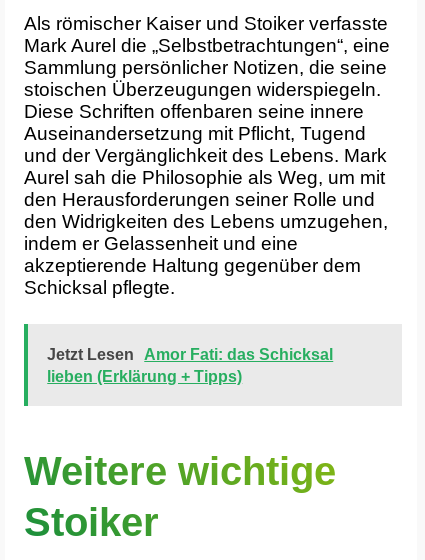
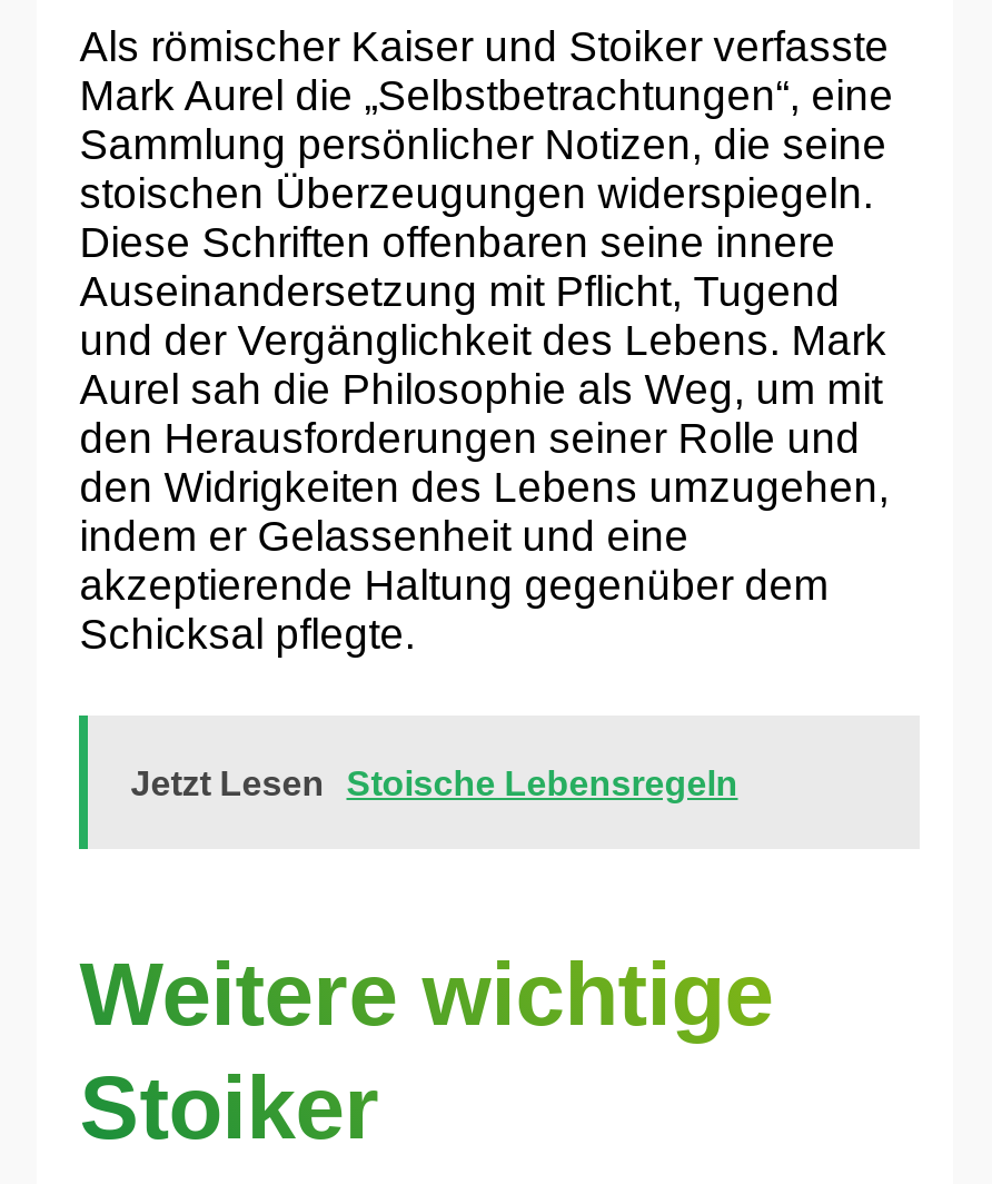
[47,346,333,385] Jetzt Lesen Amor Fati: das Schicksal | lieben (Erklärung + Tipps) -> [131,764,738,802] Jetzt Lesen Stoische Lebensregeln

